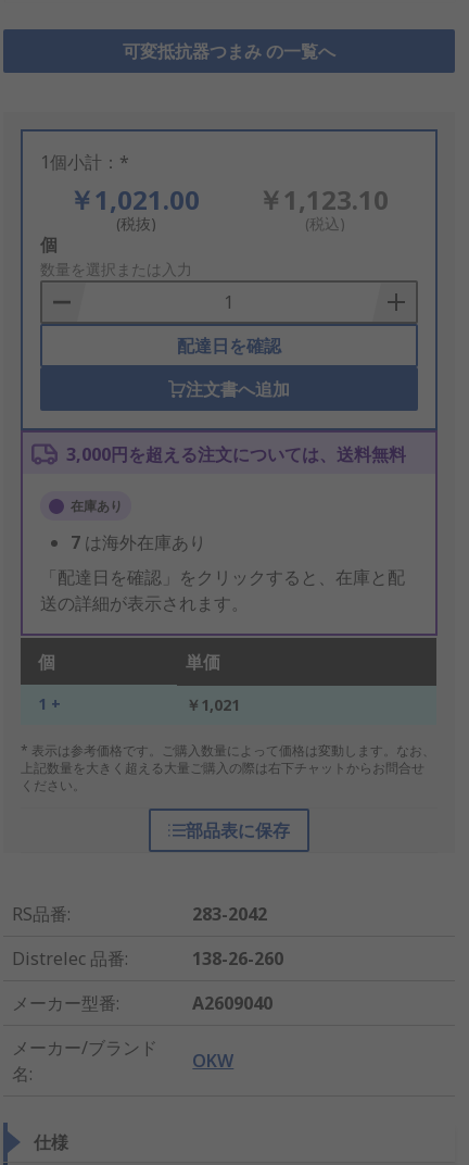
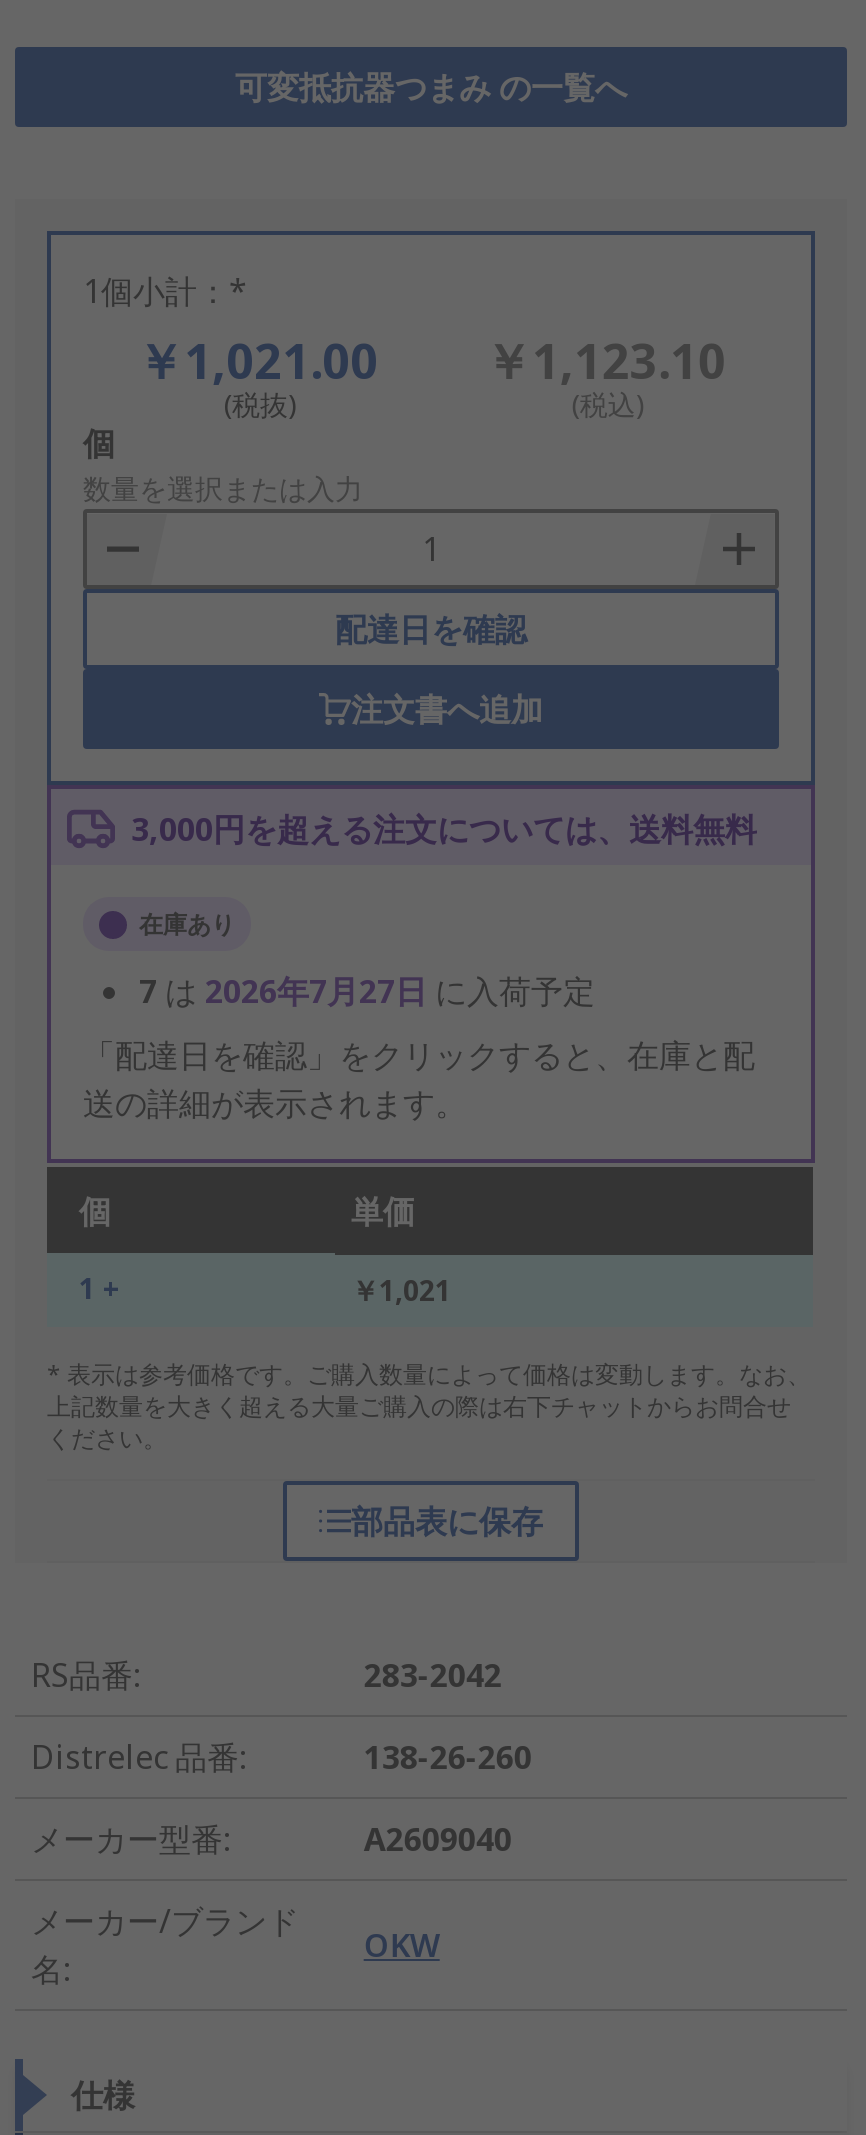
[71,531,206,555] 7は海外在庫あり -> [139,970,595,1014] 7は2026年7月27日に入荷予定

